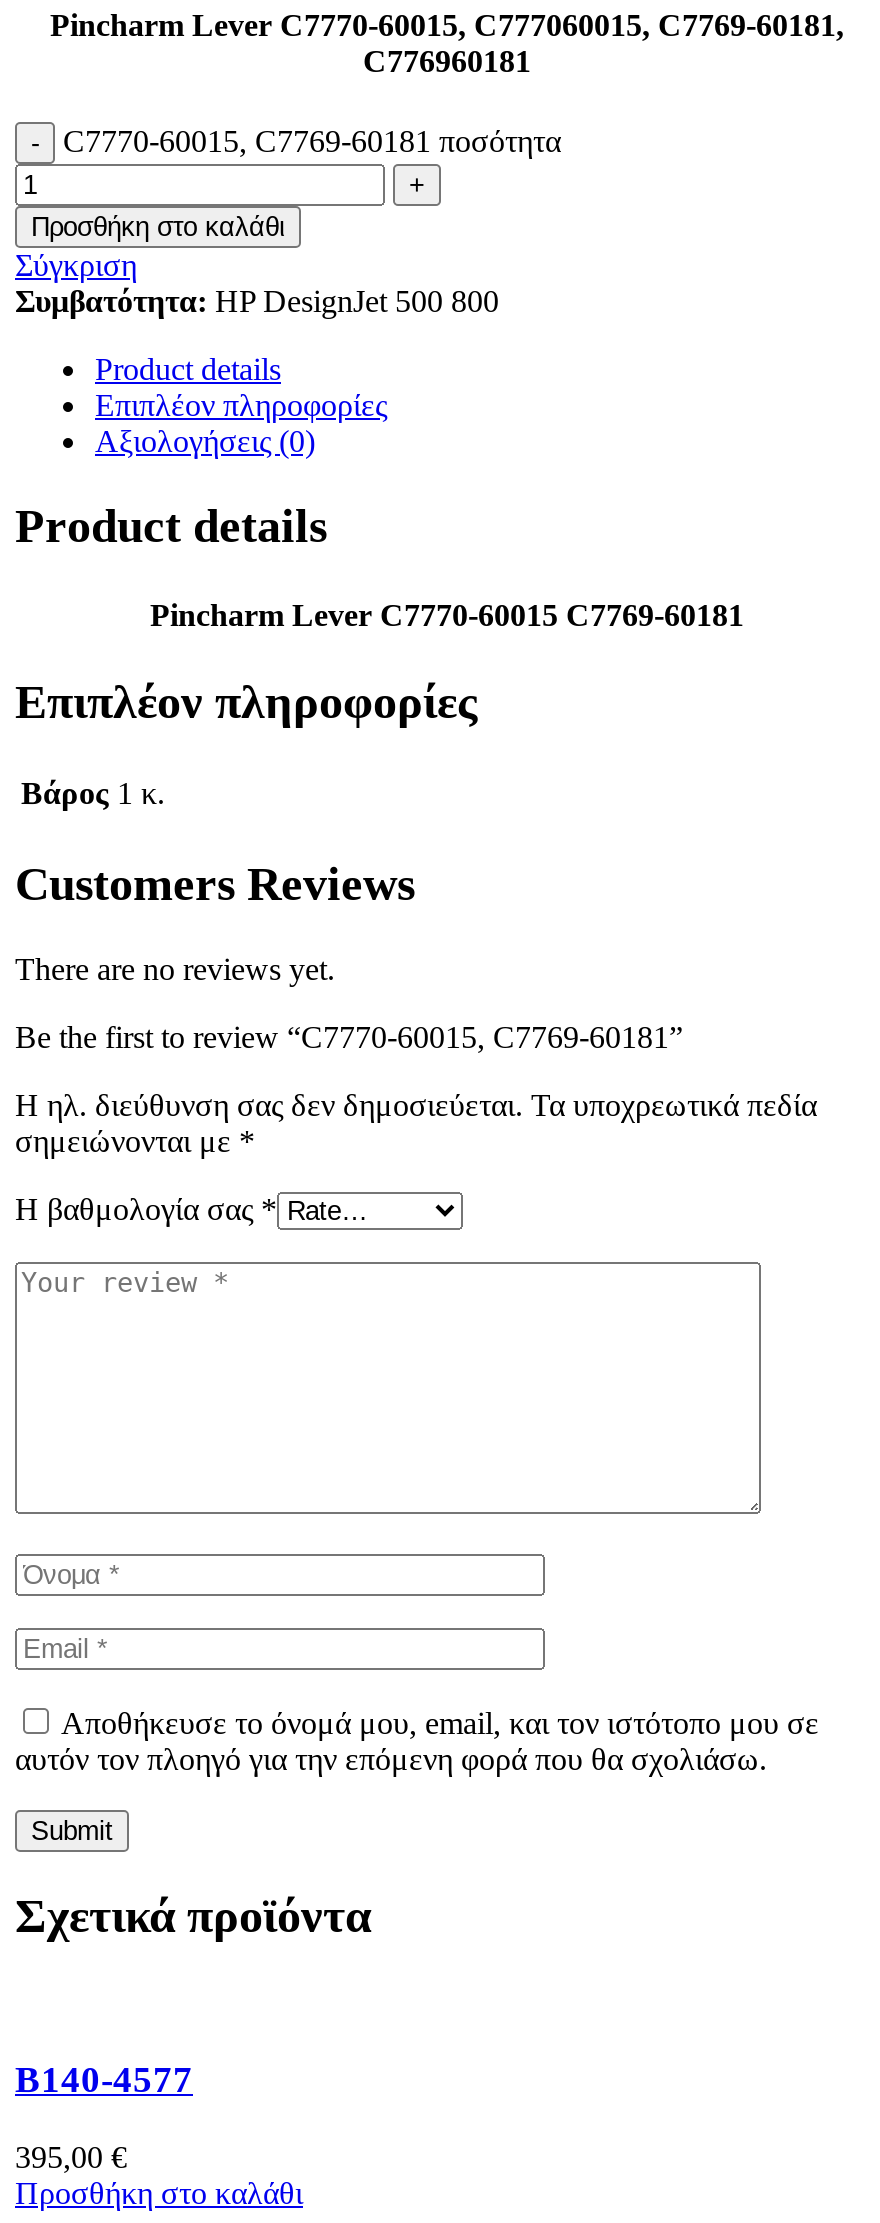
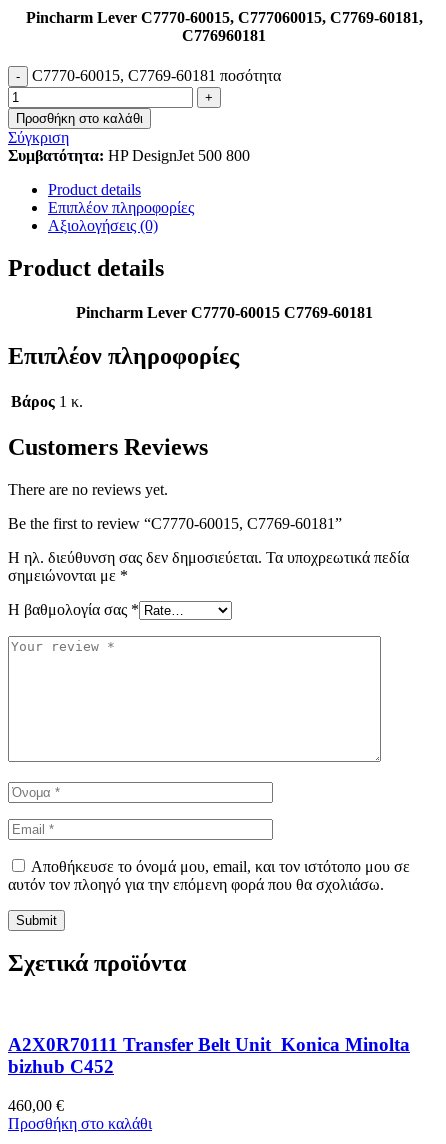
[15,2058,193,2100] B140-4577 -> [8,1034,410,1077] A2X0R70111 Transfer Belt Unit Konica Minolta | bizhub C452
[15,2140,127,2174] 395,00 € -> [8,1097,64,1114] 460,00 €

